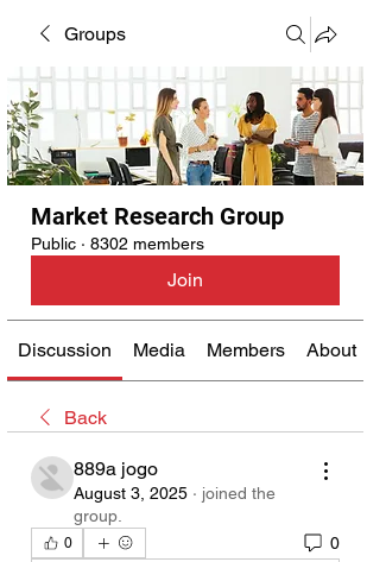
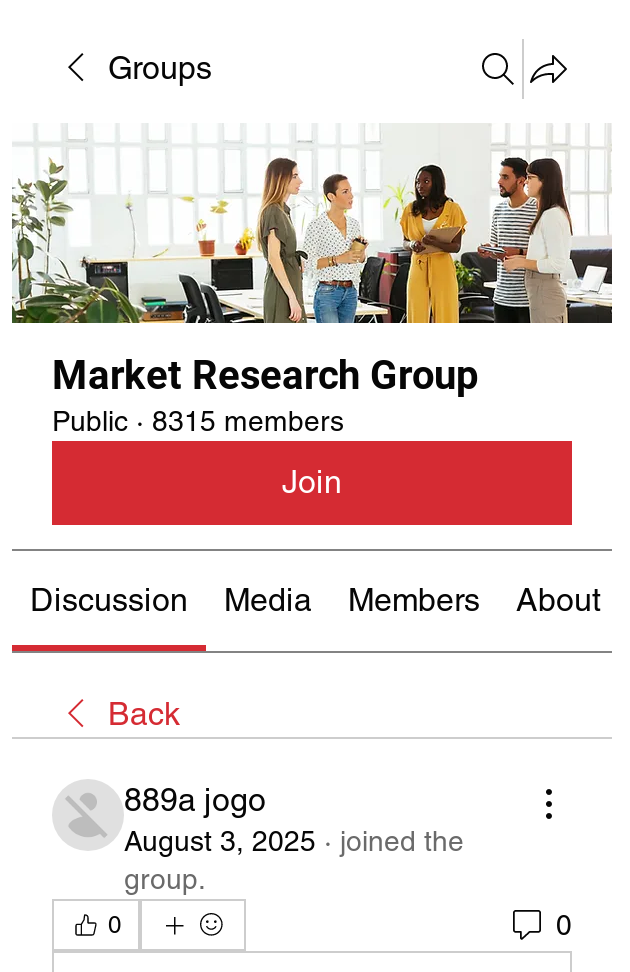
[31,234,204,253] Public · 8302 members -> [52,405,344,437] Public · 8315 members

